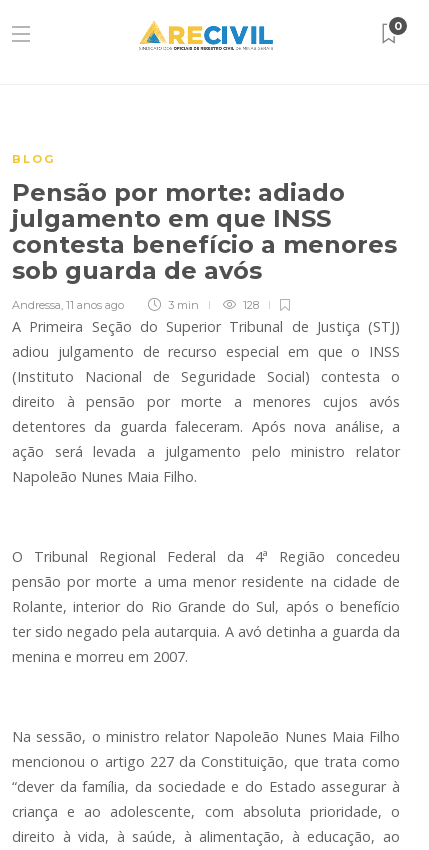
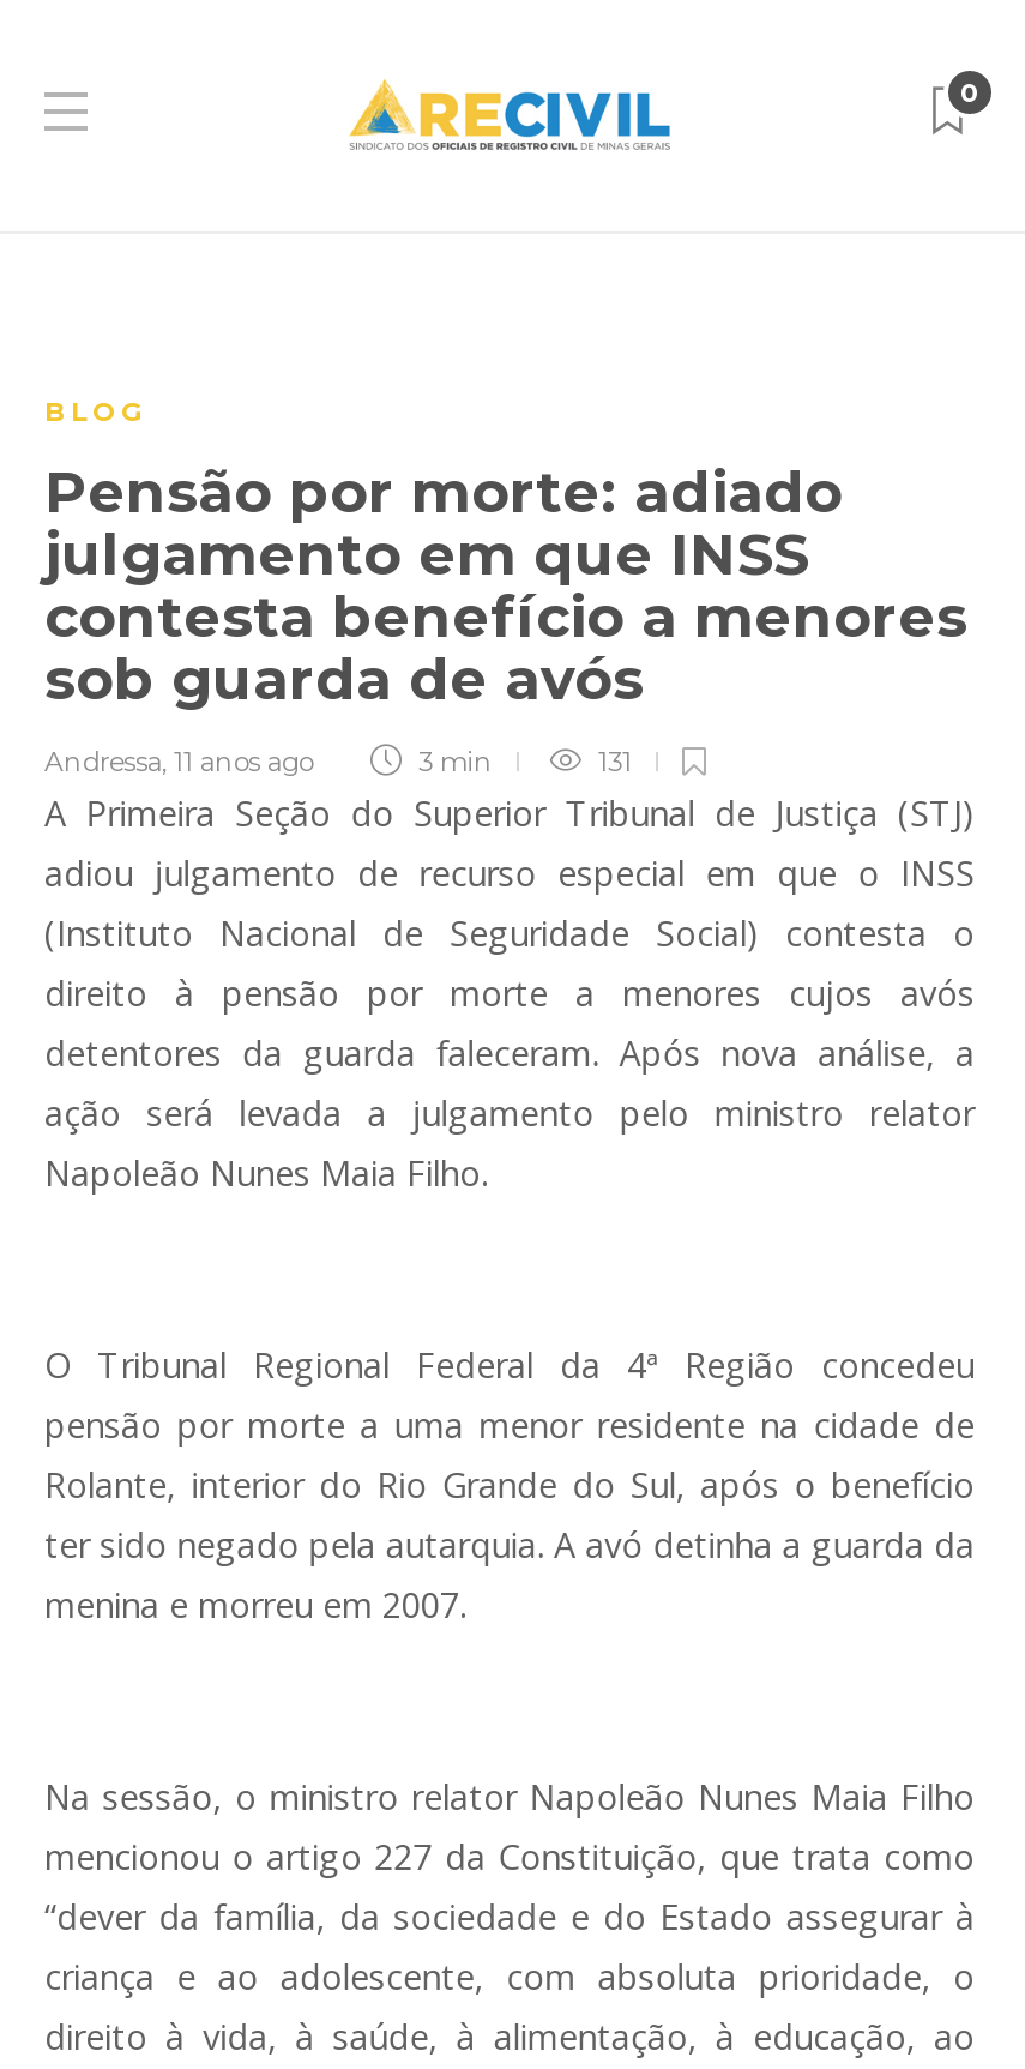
[240,298,259,312] 128 -> [591,745,632,778] 131

